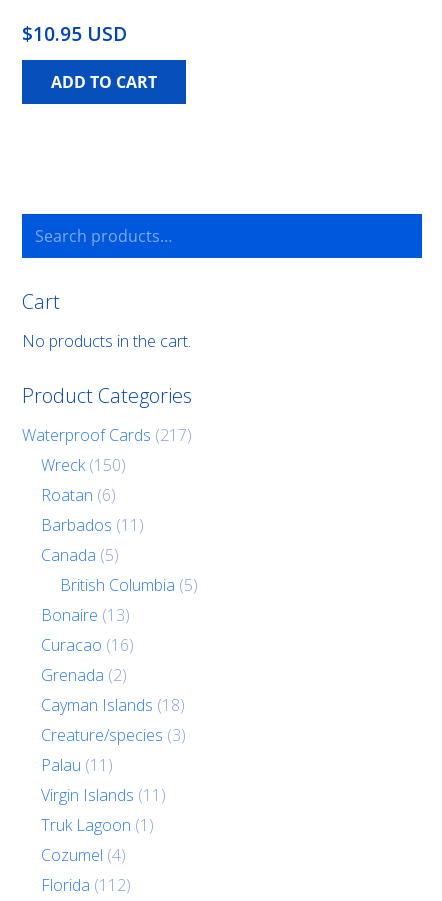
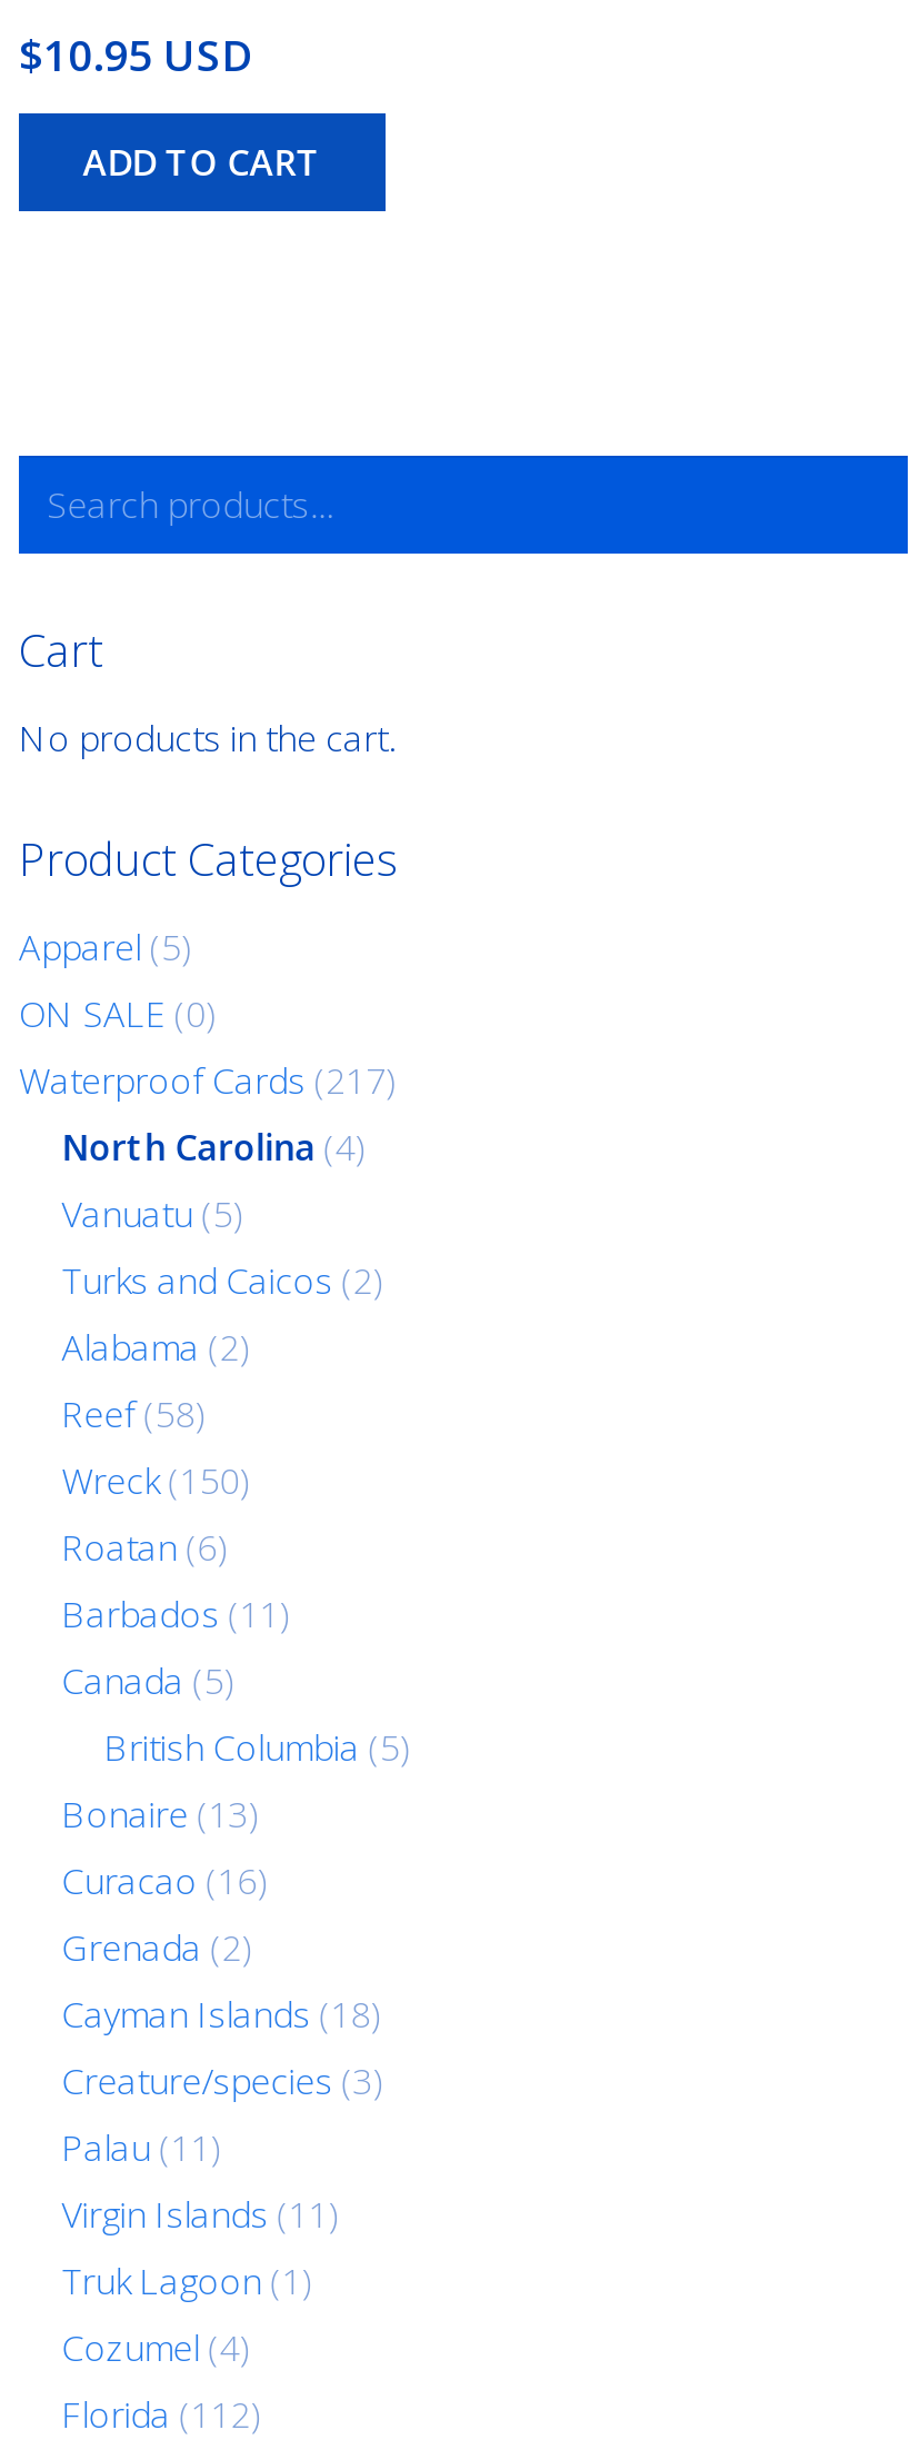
none -> [19,924,217,1039] Apparel (5) | ON SALE (0)
none -> [62,1124,384,1440] North Carolina (4) | Vanuatu (5) | Turks and Caicos (2) | Alabama (2) | Reef (58)

